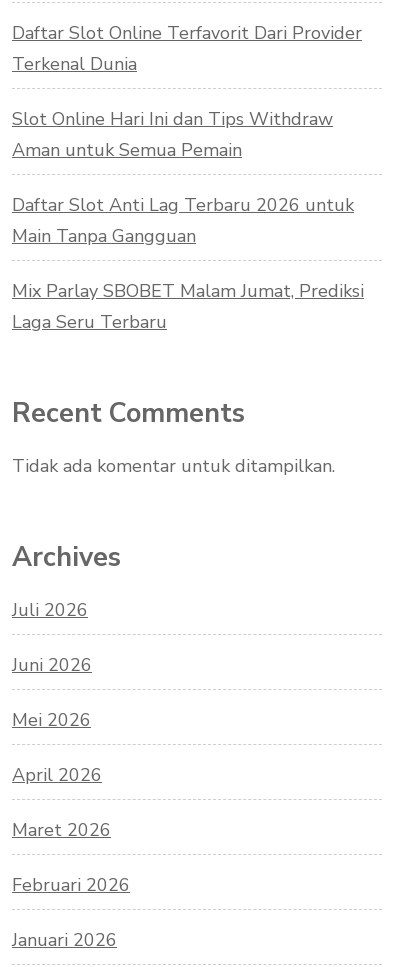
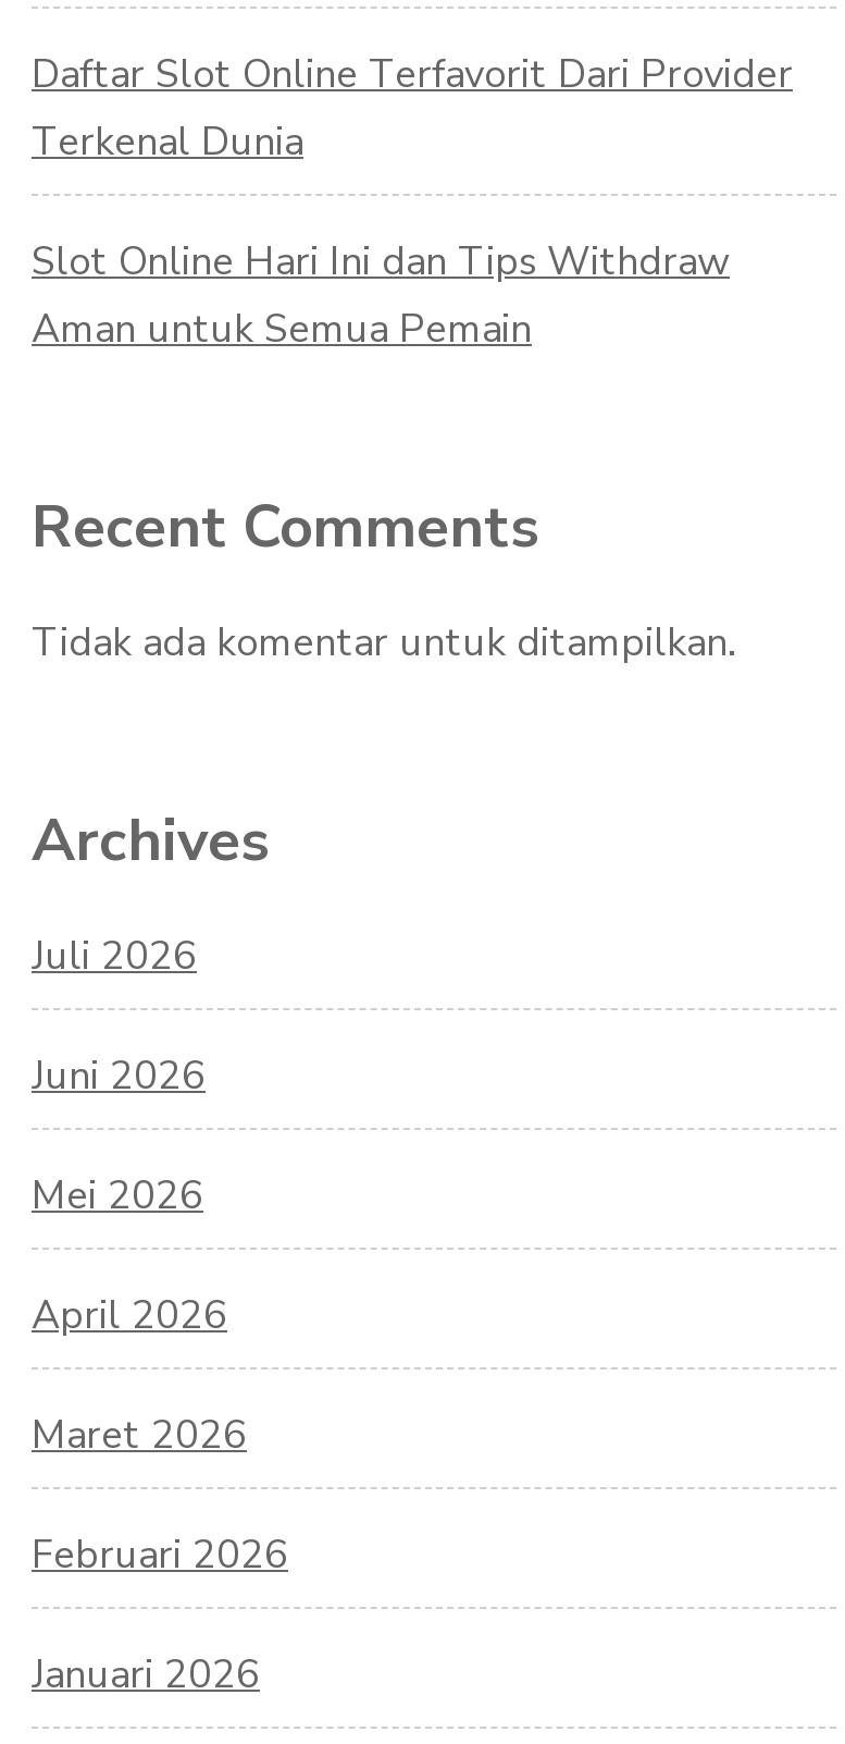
[12,192,364,333] Daftar Slot Anti Lag Terbaru 2026 untuk | Main Tanpa Gangguan | Mix Parlay SBOBET Malam Jumat, Prediksi | Laga Seru Terbaru -> none

